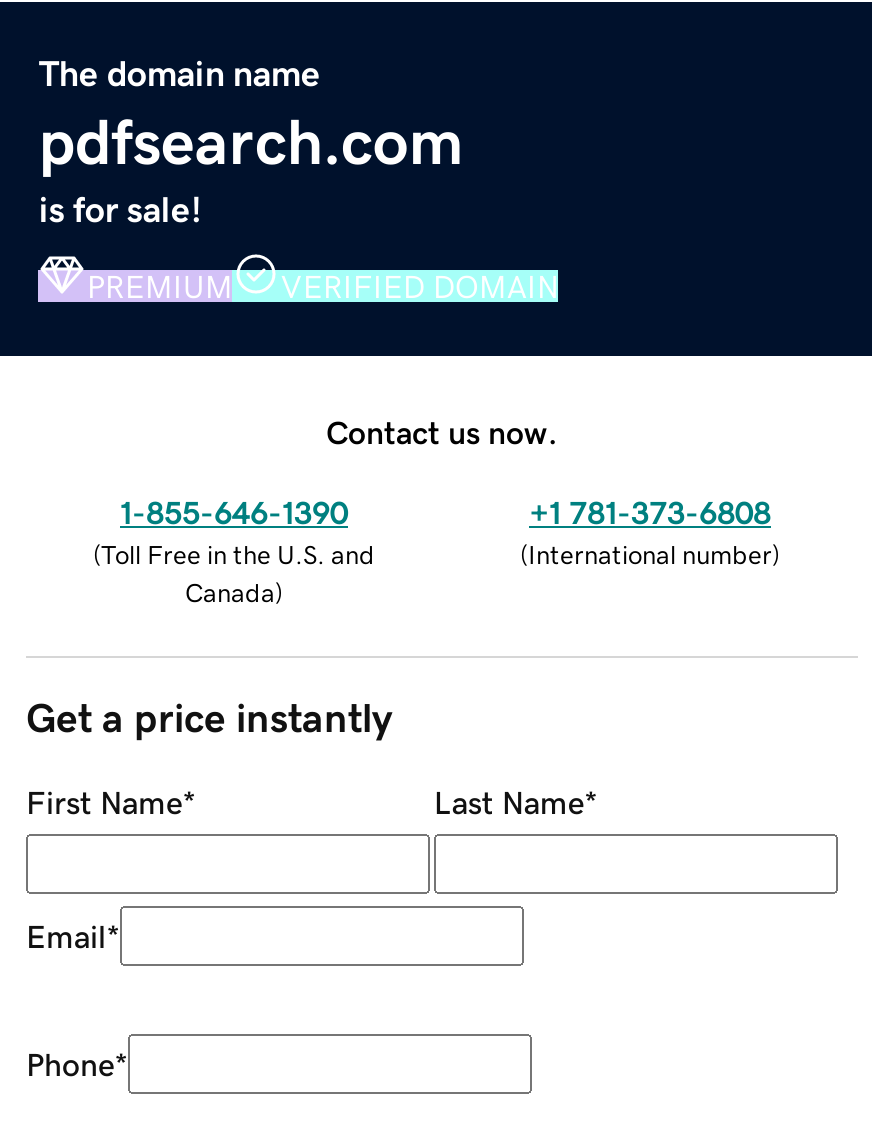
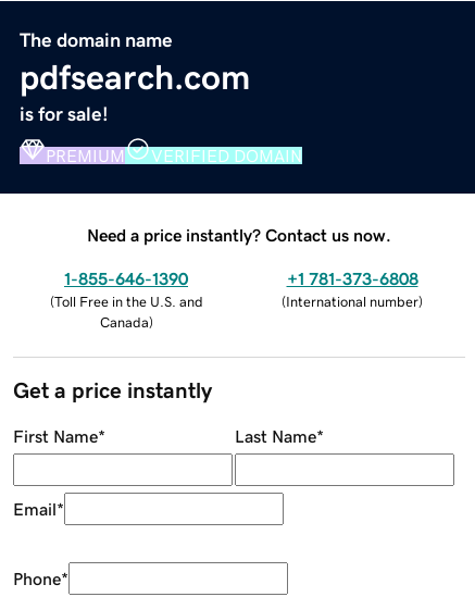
[326,415,558,447] Contact us now. -> [87,226,391,243] Need a price instantly? Contact us now.

